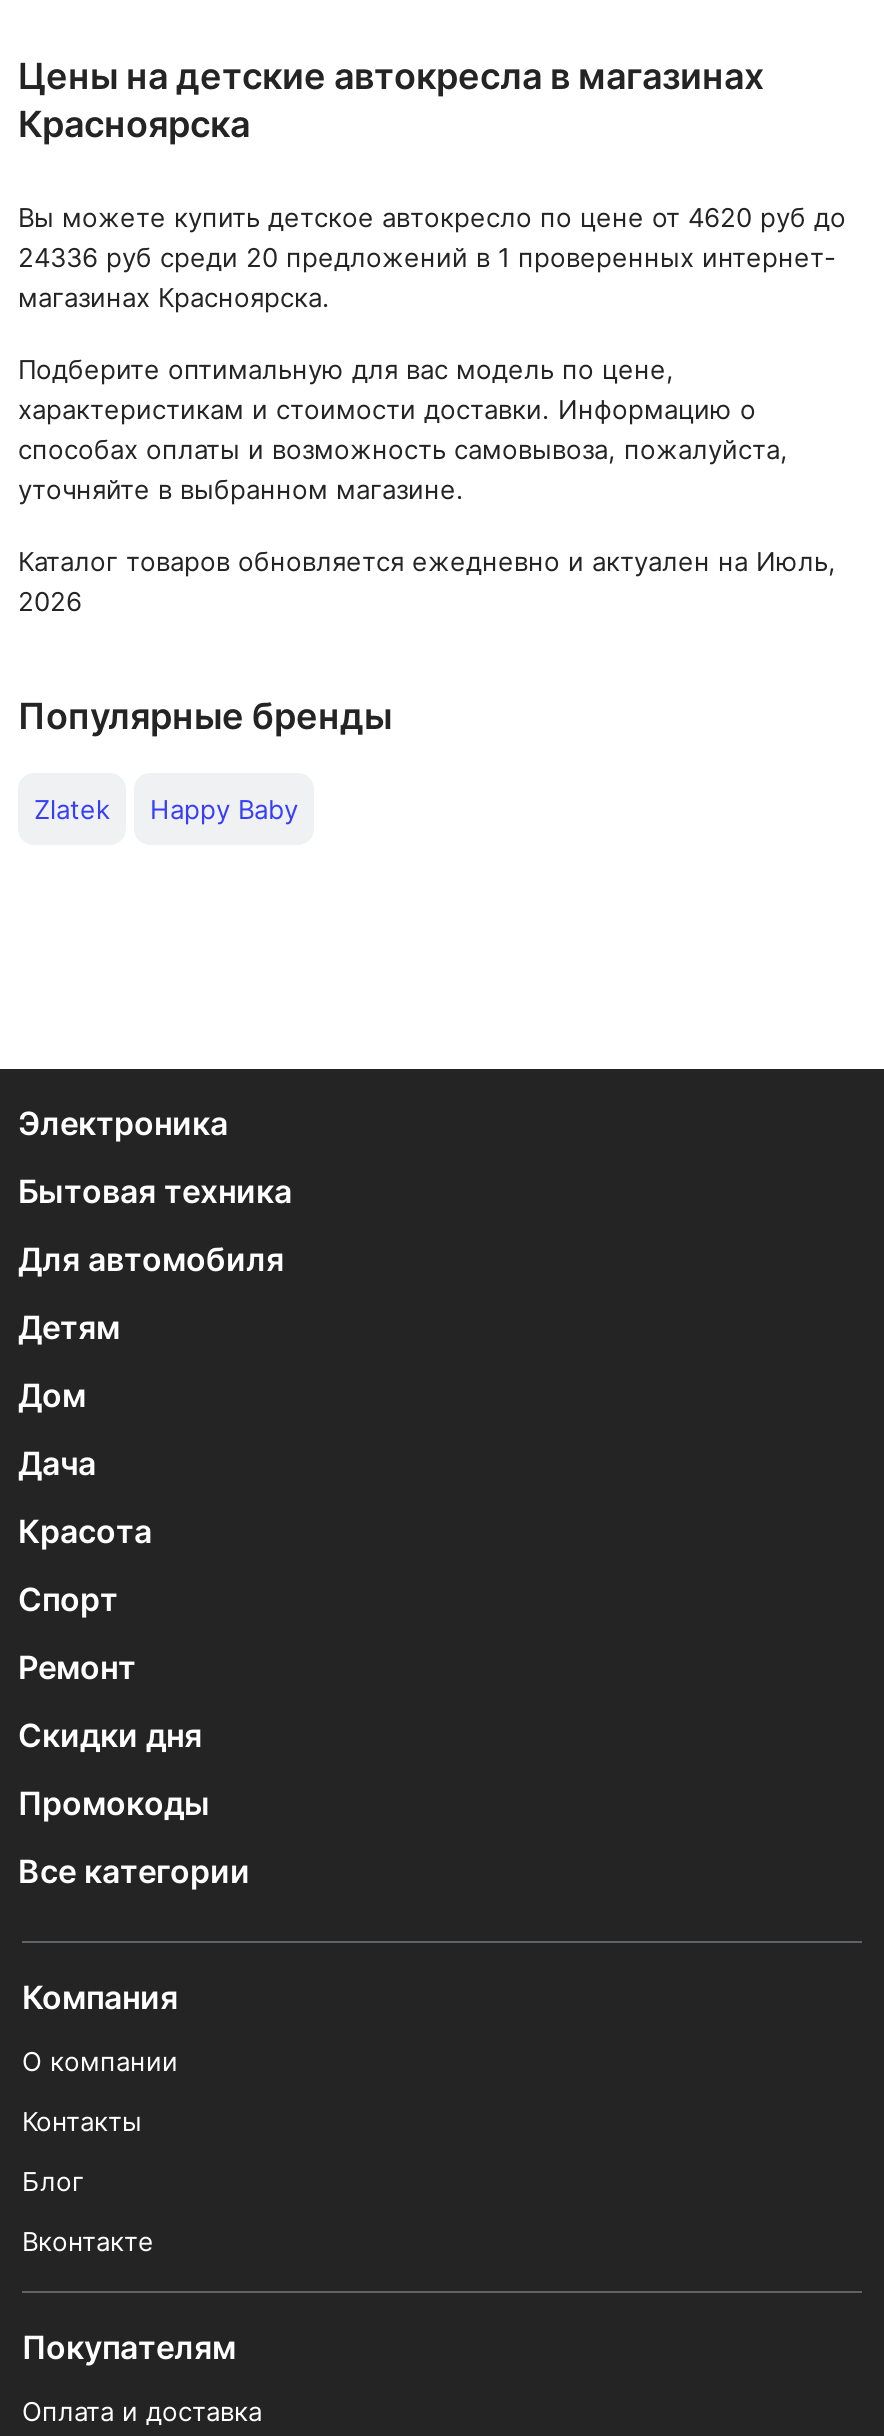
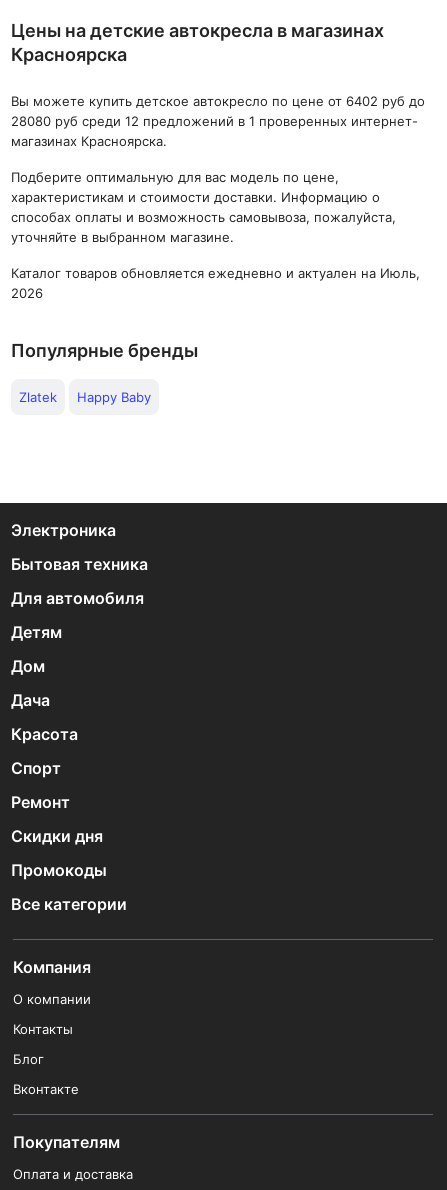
[18,201,846,233] Вы можете купить детское автокресло по цене от 4620 руб до -> [11,93,425,109] Вы можете купить детское автокресло по цене от 6402 руб до
[18,241,836,273] 24336 руб среди 20 предложений в 1 проверенных интернет- -> [11,113,418,129] 28080 руб среди 12 предложений в 1 проверенных интернет-

